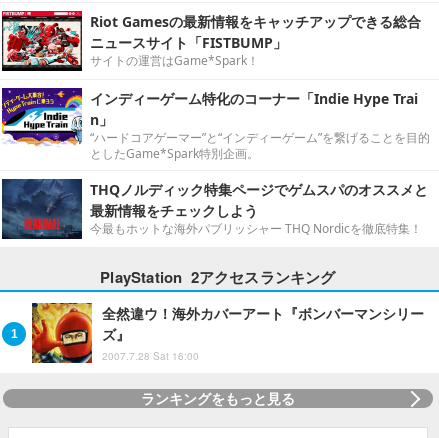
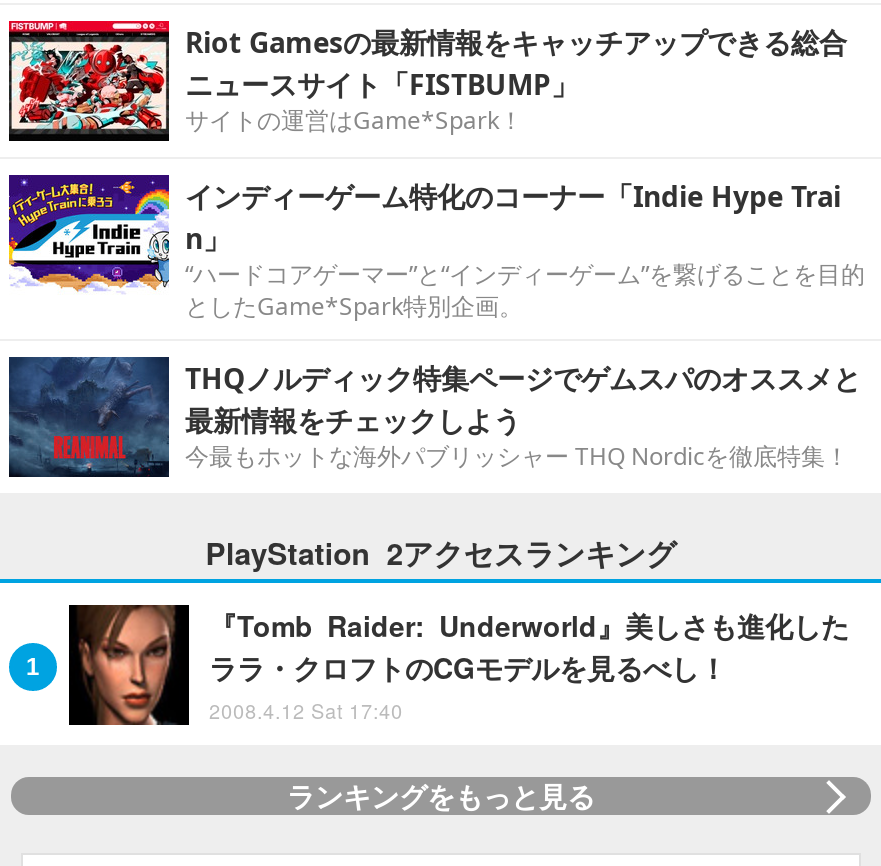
[31,302,424,364] [image] | 全然違ウ！海外カバーアート『ボンバーマンシリー -> [67,603,849,727] [image] | 『Tomb Raider: Underworld』美しさも進化した
[102,327,130,341] ズ』 -> [209,652,727,680] ララ・クロフトのCGモデルを見るべし！
[102,349,199,363] 2007.7.28 Sat 16:00 -> [209,696,403,724] 2008.4.12 Sat 17:40

